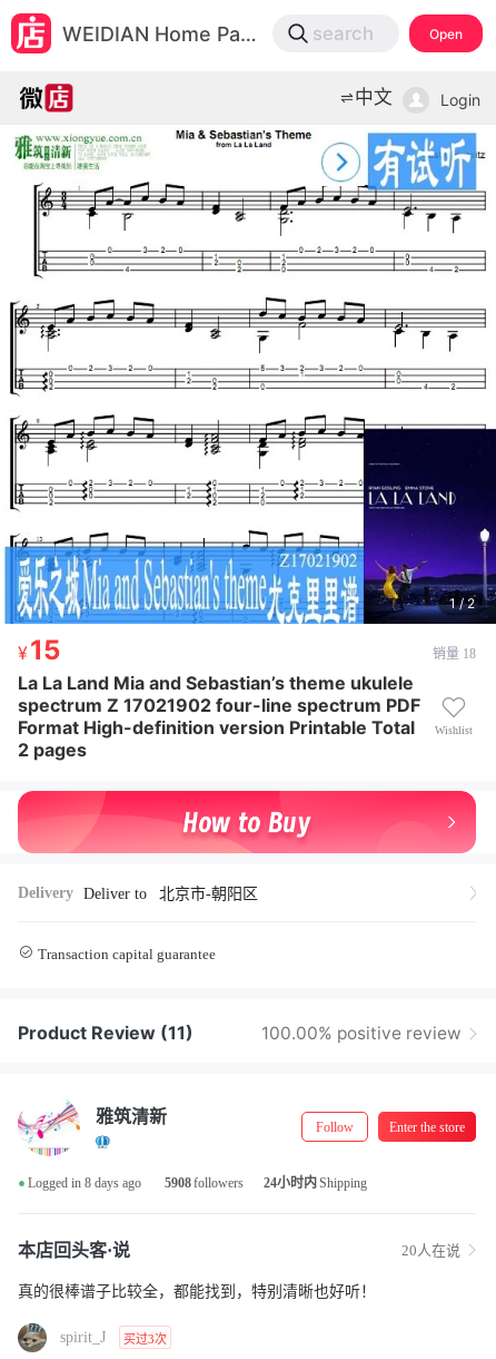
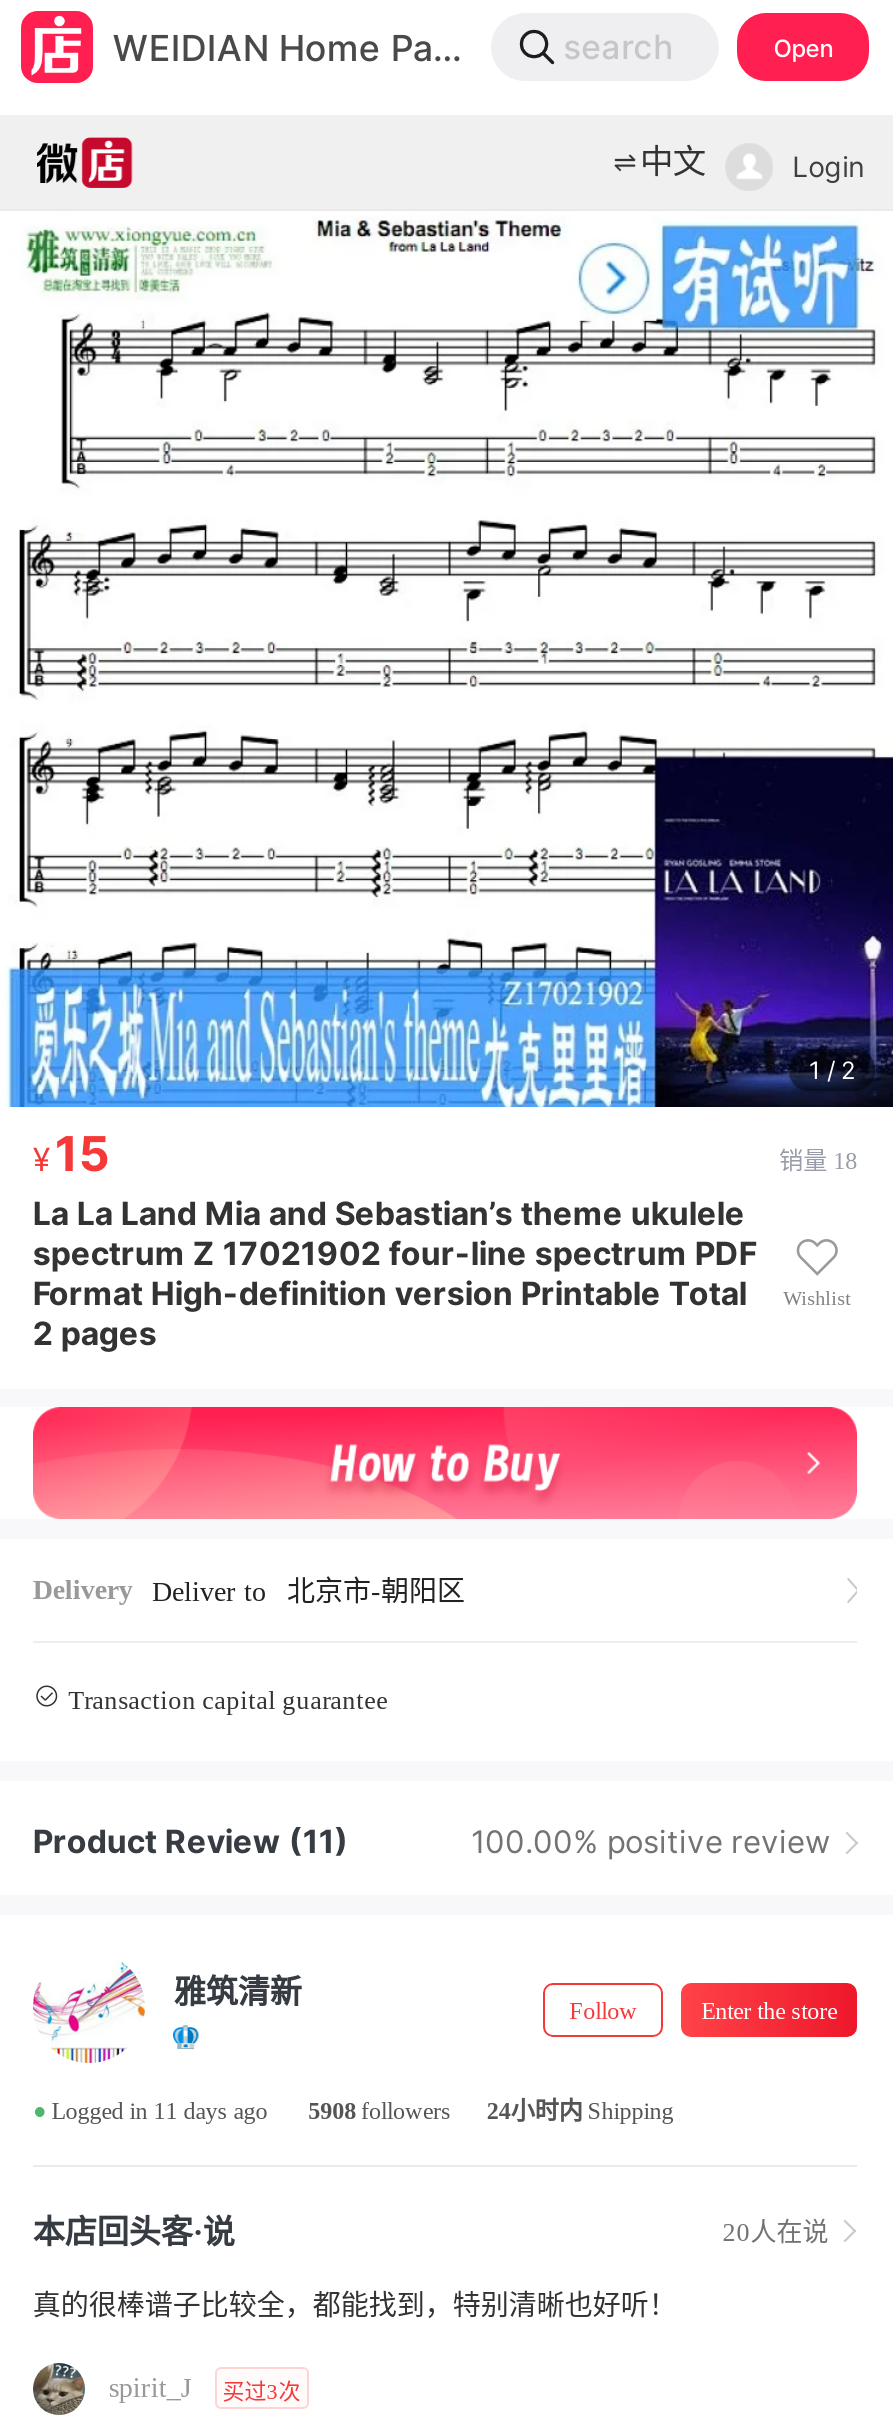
[18,1171,142,1195] • Logged in 8 days ago -> [33,2089,268,2133] • Logged in 11 days ago

